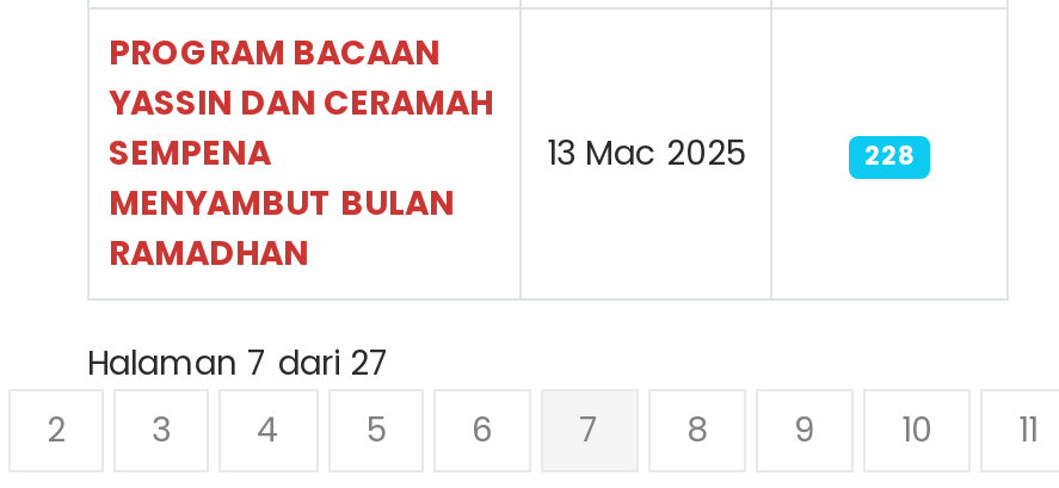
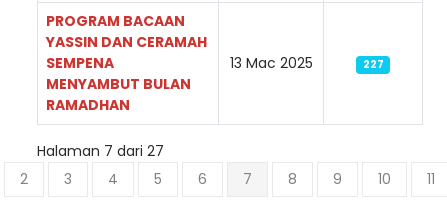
[864,138,915,174] 228 -> [362,57,383,72] 227

